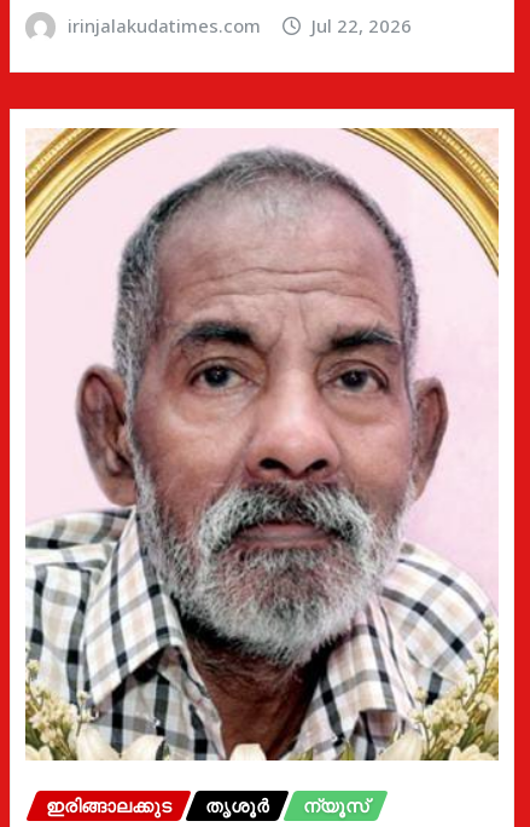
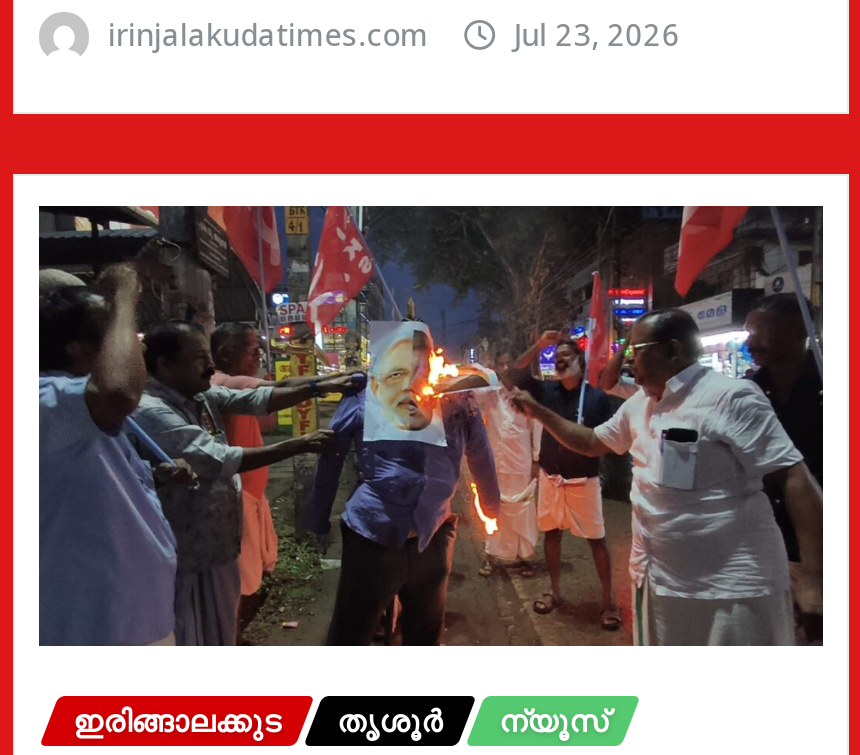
[312,13,412,37] Jul 22, 2026 -> [513,14,679,54] Jul 23, 2026
[24,127,500,762] [image] -> [37,203,825,649] [image]

